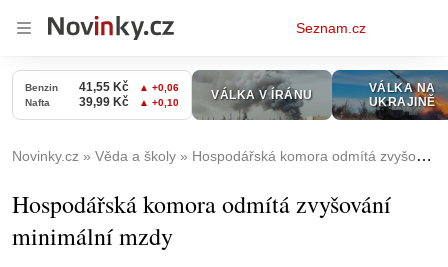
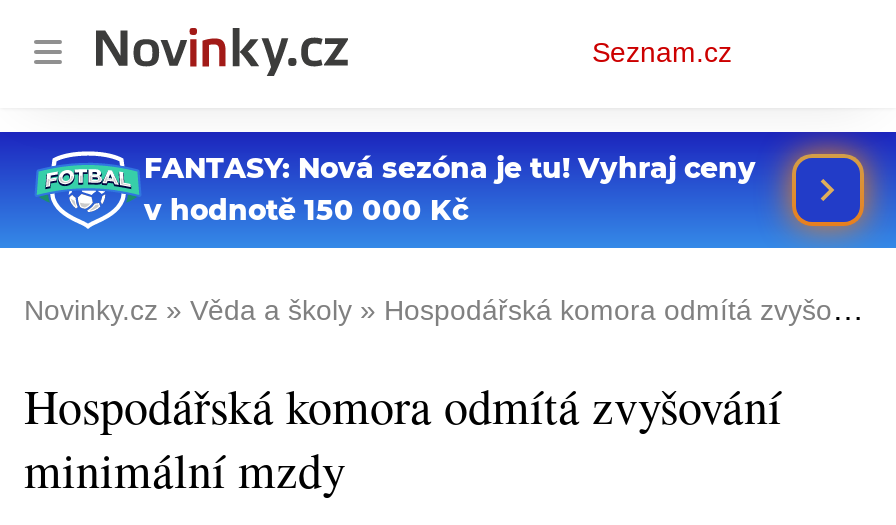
[3,68,445,125] [image] -> [6,130,890,250] [image]

